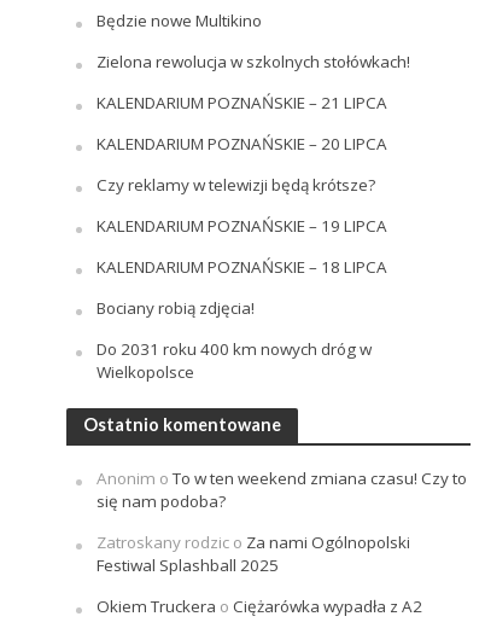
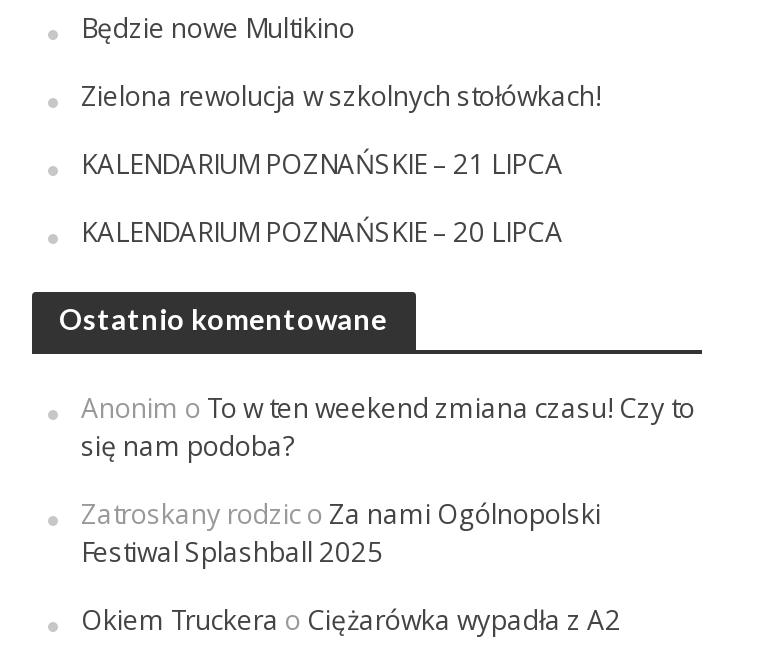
[96,174,387,383] Czy reklamy w telewizji będą krótsze? | KALENDARIUM POZNAŃSKIE – 19 LIPCA | KALENDARIUM POZNAŃSKIE – 18 LIPCA | Bociany robią zdjęcia! | Do 2031 roku 400 km nowych dróg w | Wielkopolsce -> none

